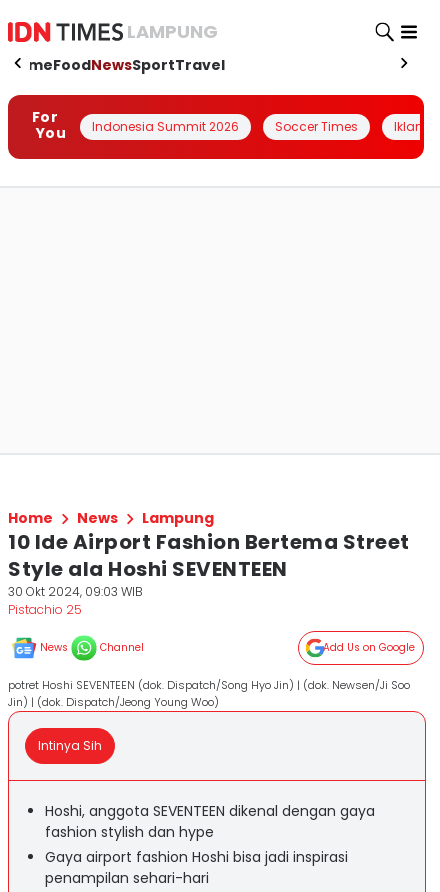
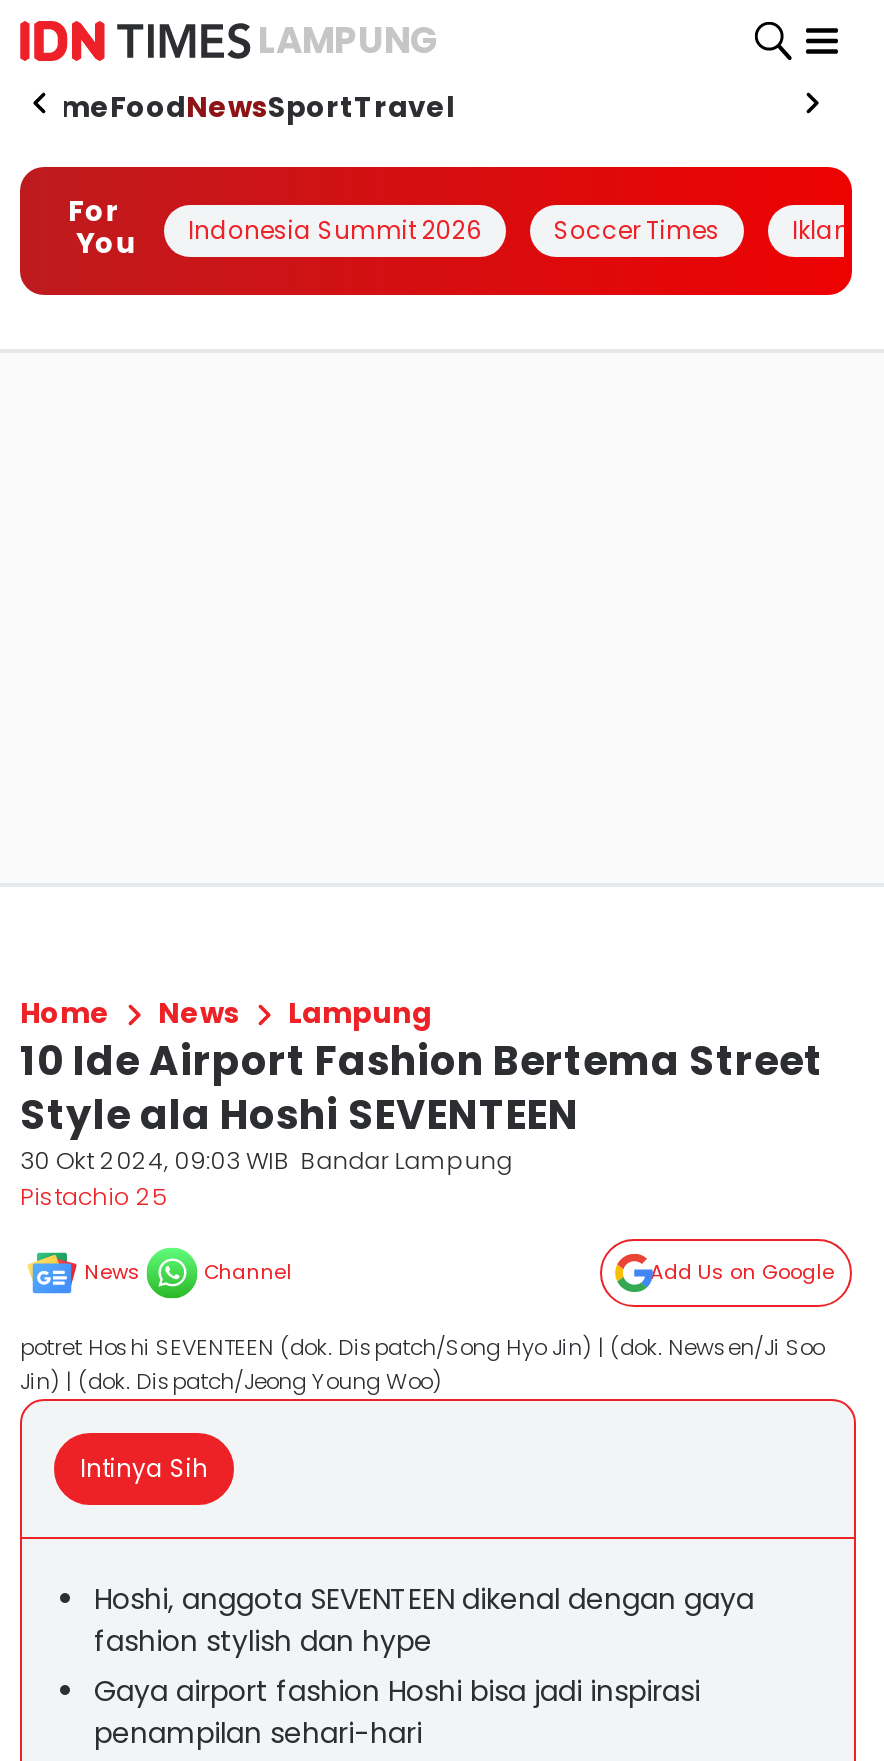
[8,583,143,600] 30 Okt 2024, 09:03 WIB -> [20,1143,512,1177] 30 Okt 2024, 09:03 WIB Bandar Lampung

